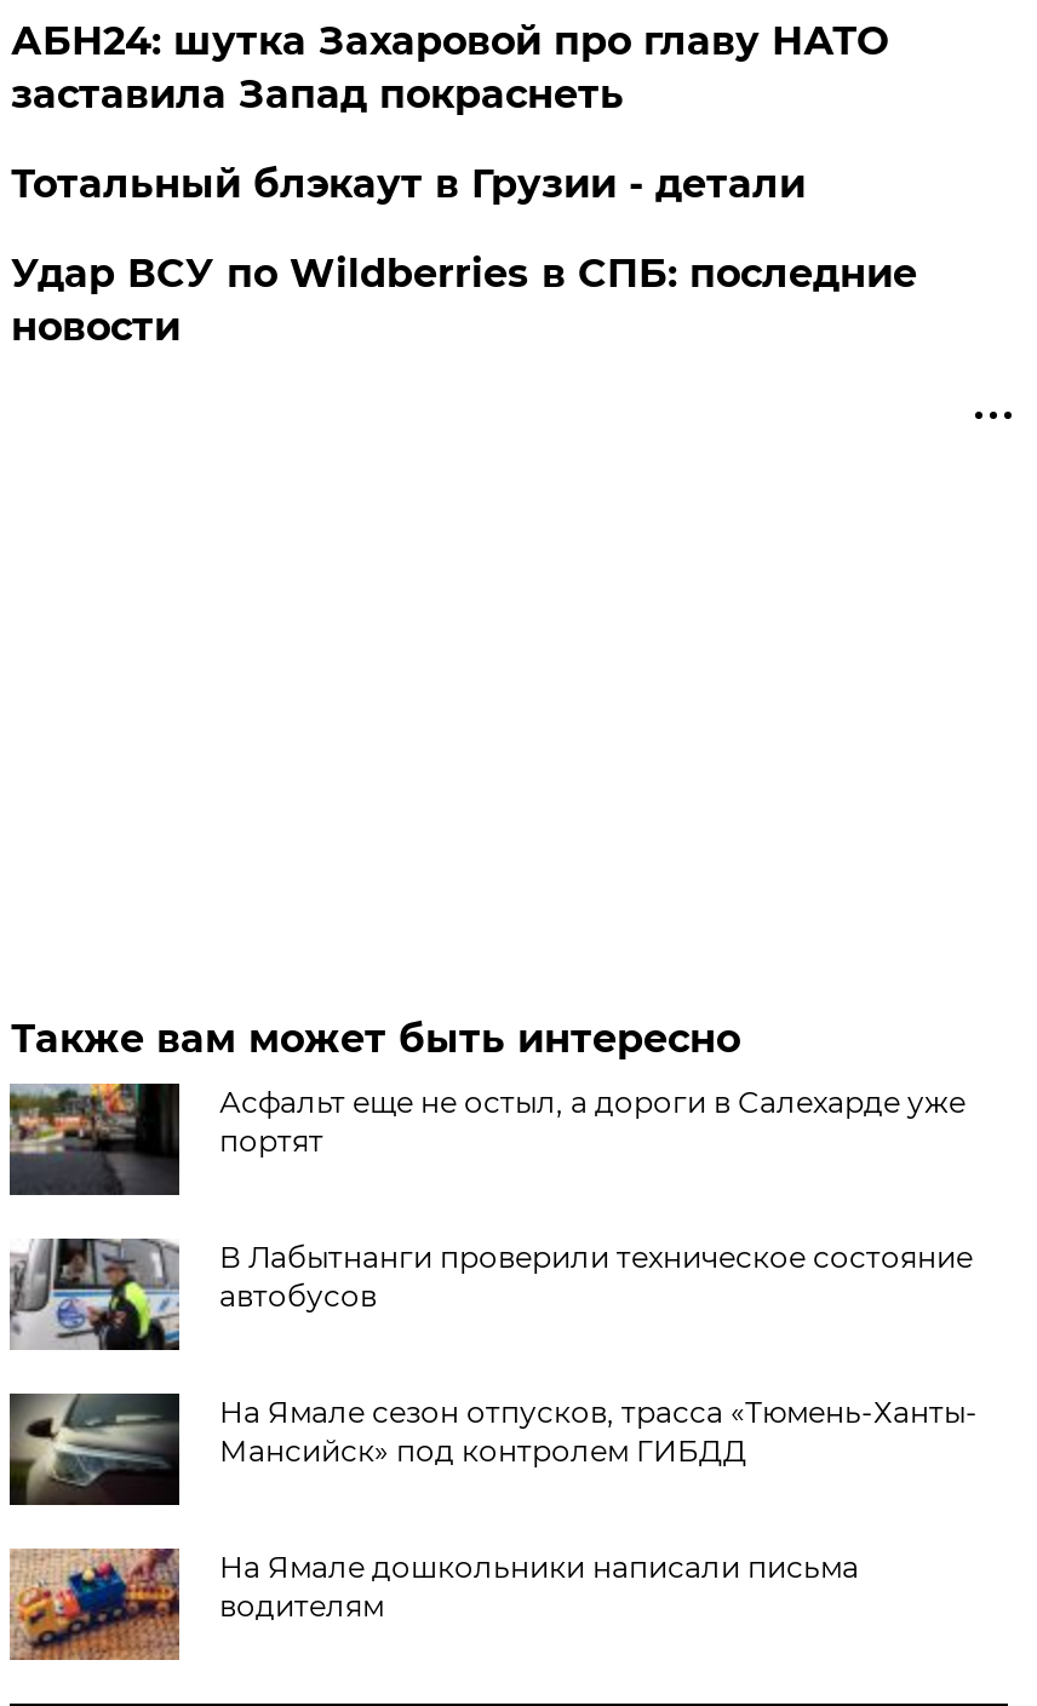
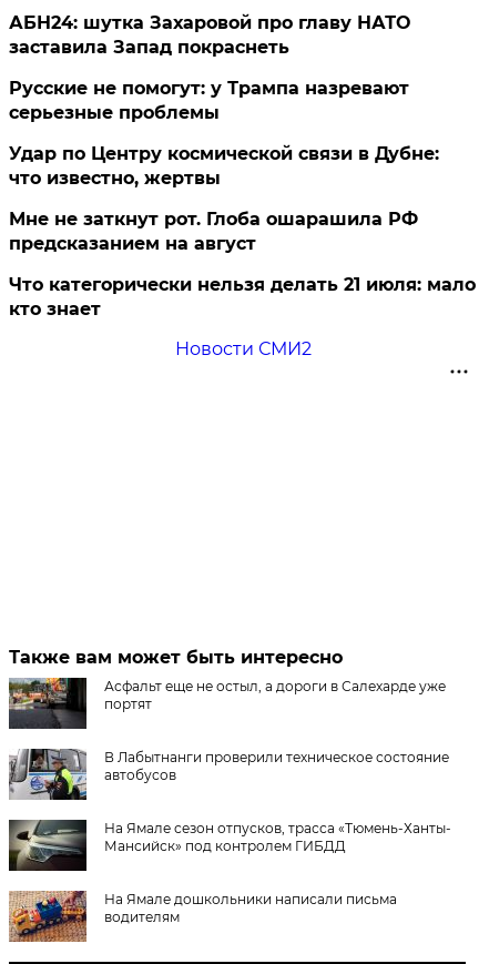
[11,161,917,350] Тотальный блэкаут в Грузии - детали | Удар ВСУ по Wildberries в СПБ: последние | новости -> [9,78,476,359] Русские не помогут: у Трампа назревают | серьезные проблемы | Удар по Центру космической связи в Дубне: | что известно, жертвы | Мне не заткнут рот. Глоба ошарашила РФ | предсказанием на август | Что категорически нельзя делать 21 июля: мало | кто знает | Новости СМИ2

